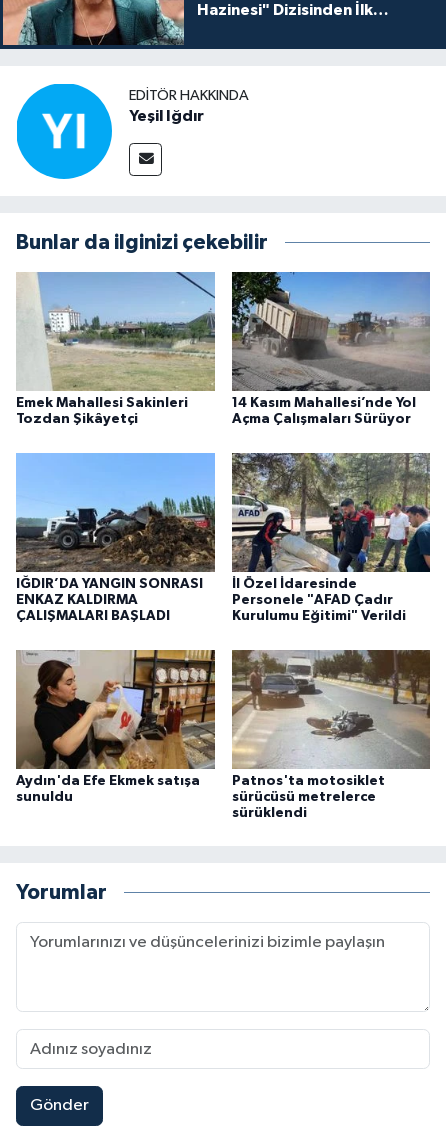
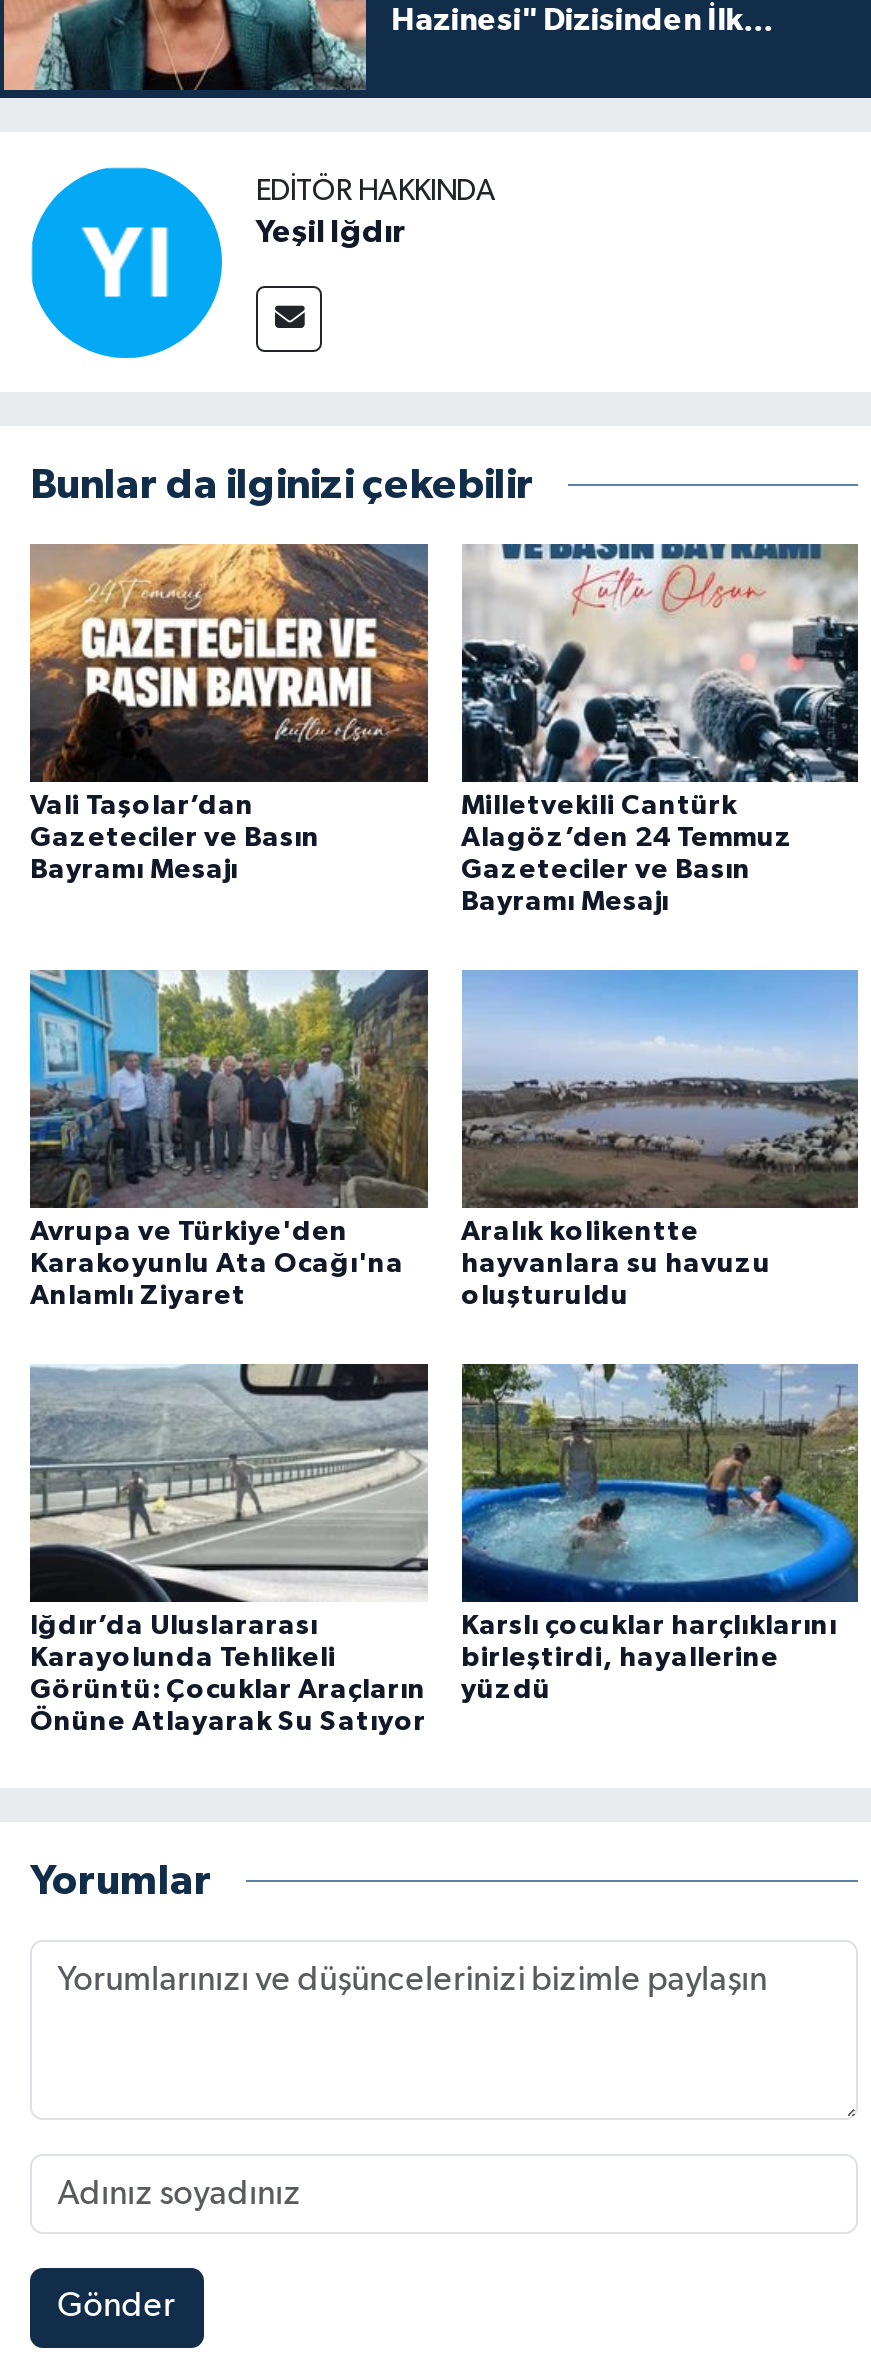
[16,271,216,426] [image] | Emek Mahallesi Sakinleri | Tozdan Şikâyetçi -> [28,542,430,884] [image] | Vali Taşolar’dan | Gazeteciler ve Basın | Bayramı Mesajı
[231,271,430,426] [image] | 14 Kasım Mahallesi’nde Yol | Açma Çalışmaları Sürüyor -> [461,542,860,916] [image] | Milletvekili Cantürk | Alagöz’den 24 Temmuz | Gazeteciler ve Basın | Bayramı Mesajı
[16,452,216,623] [image] | IĞDIR’DA YANGIN SONRASI | ENKAZ KALDIRMA | ÇALIŞMALARI BAŞLADI -> [28,968,430,1310] [image] | Avrupa ve Türkiye'den | Karakoyunlu Ata Ocağı'na | Anlamlı Ziyaret
[231,452,431,623] [image] | İl Özel İdaresinde | Personele "AFAD Çadır | Kurulumu Eğitimi" Verildi -> [461,968,860,1310] [image] | Aralık kolikentte | hayvanlara su havuzu | oluşturuldu
[16,649,216,804] [image] | Aydın'da Efe Ekmek satışa | sunuldu -> [30,1362,428,1736] [image] | Iğdır’da Uluslararası | Karayolunda Tehlikeli | Görüntü: Çocuklar Araçların | Önüne Atlayarak Su Satıyor
[231,649,430,820] [image] | Patnos'ta motosiklet | sürücüsü metrelerce | sürüklendi -> [460,1362,860,1704] [image] | Karslı çocuklar harçlıklarını | birleştirdi, hayallerine | yüzdü

